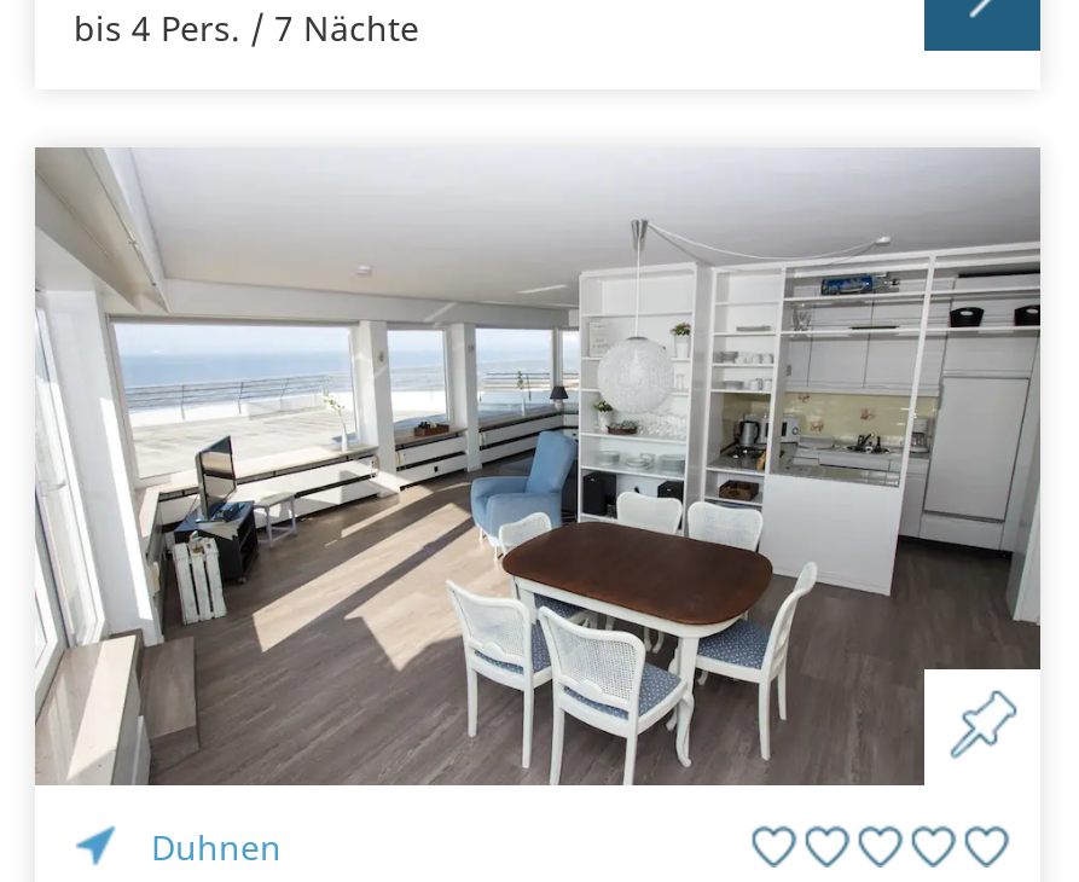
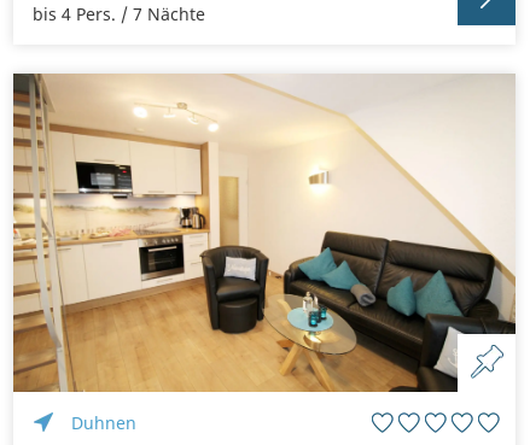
[35,147,1043,788] [image] -> [12,74,516,393] [image]

